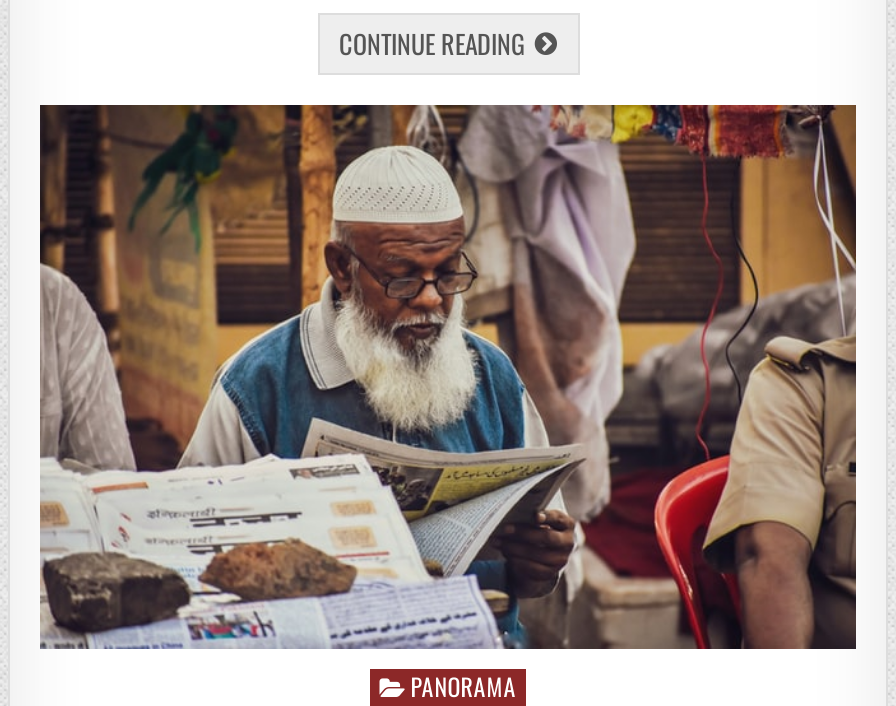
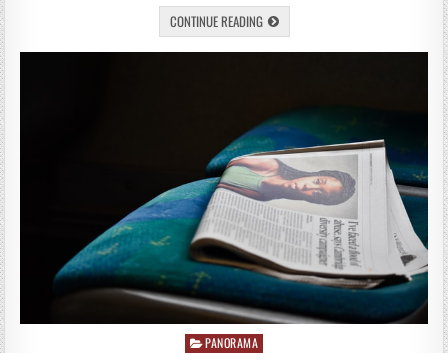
[38,102,858,652] [image] -> [19,51,429,325] [image]

